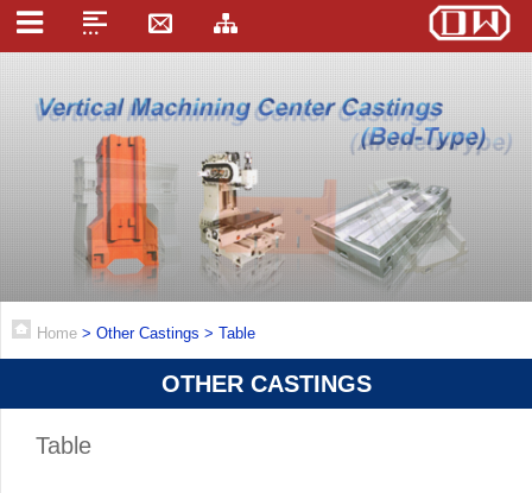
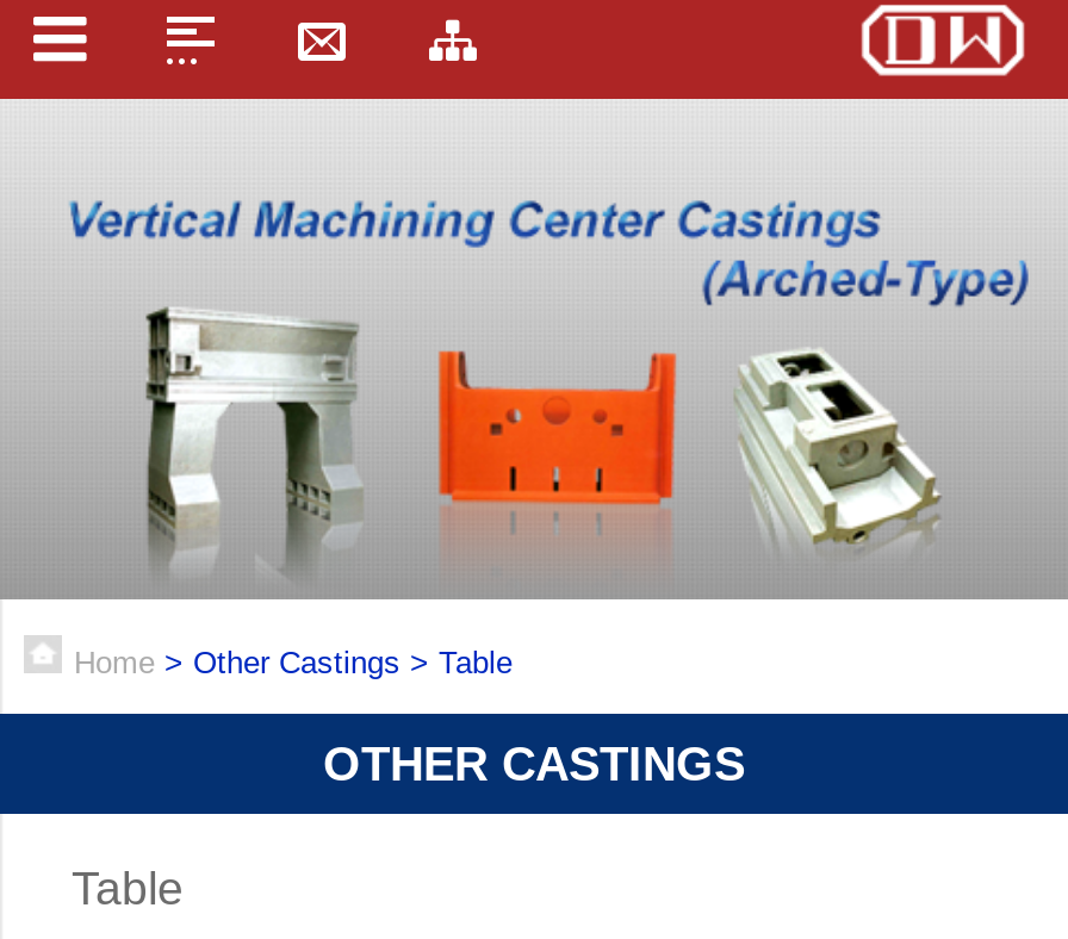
[36,97,511,283] [image] -> [69,192,1030,561] [image]

